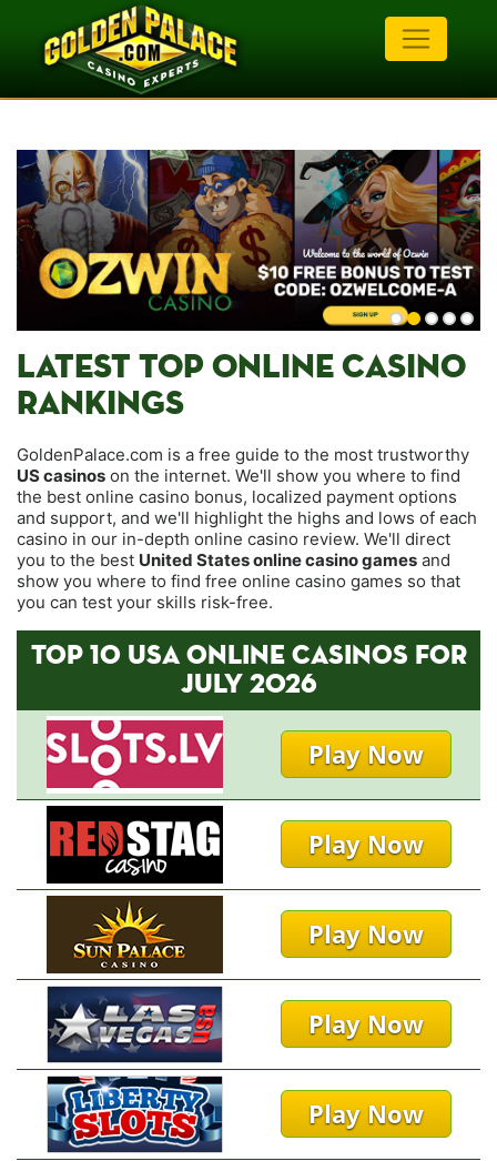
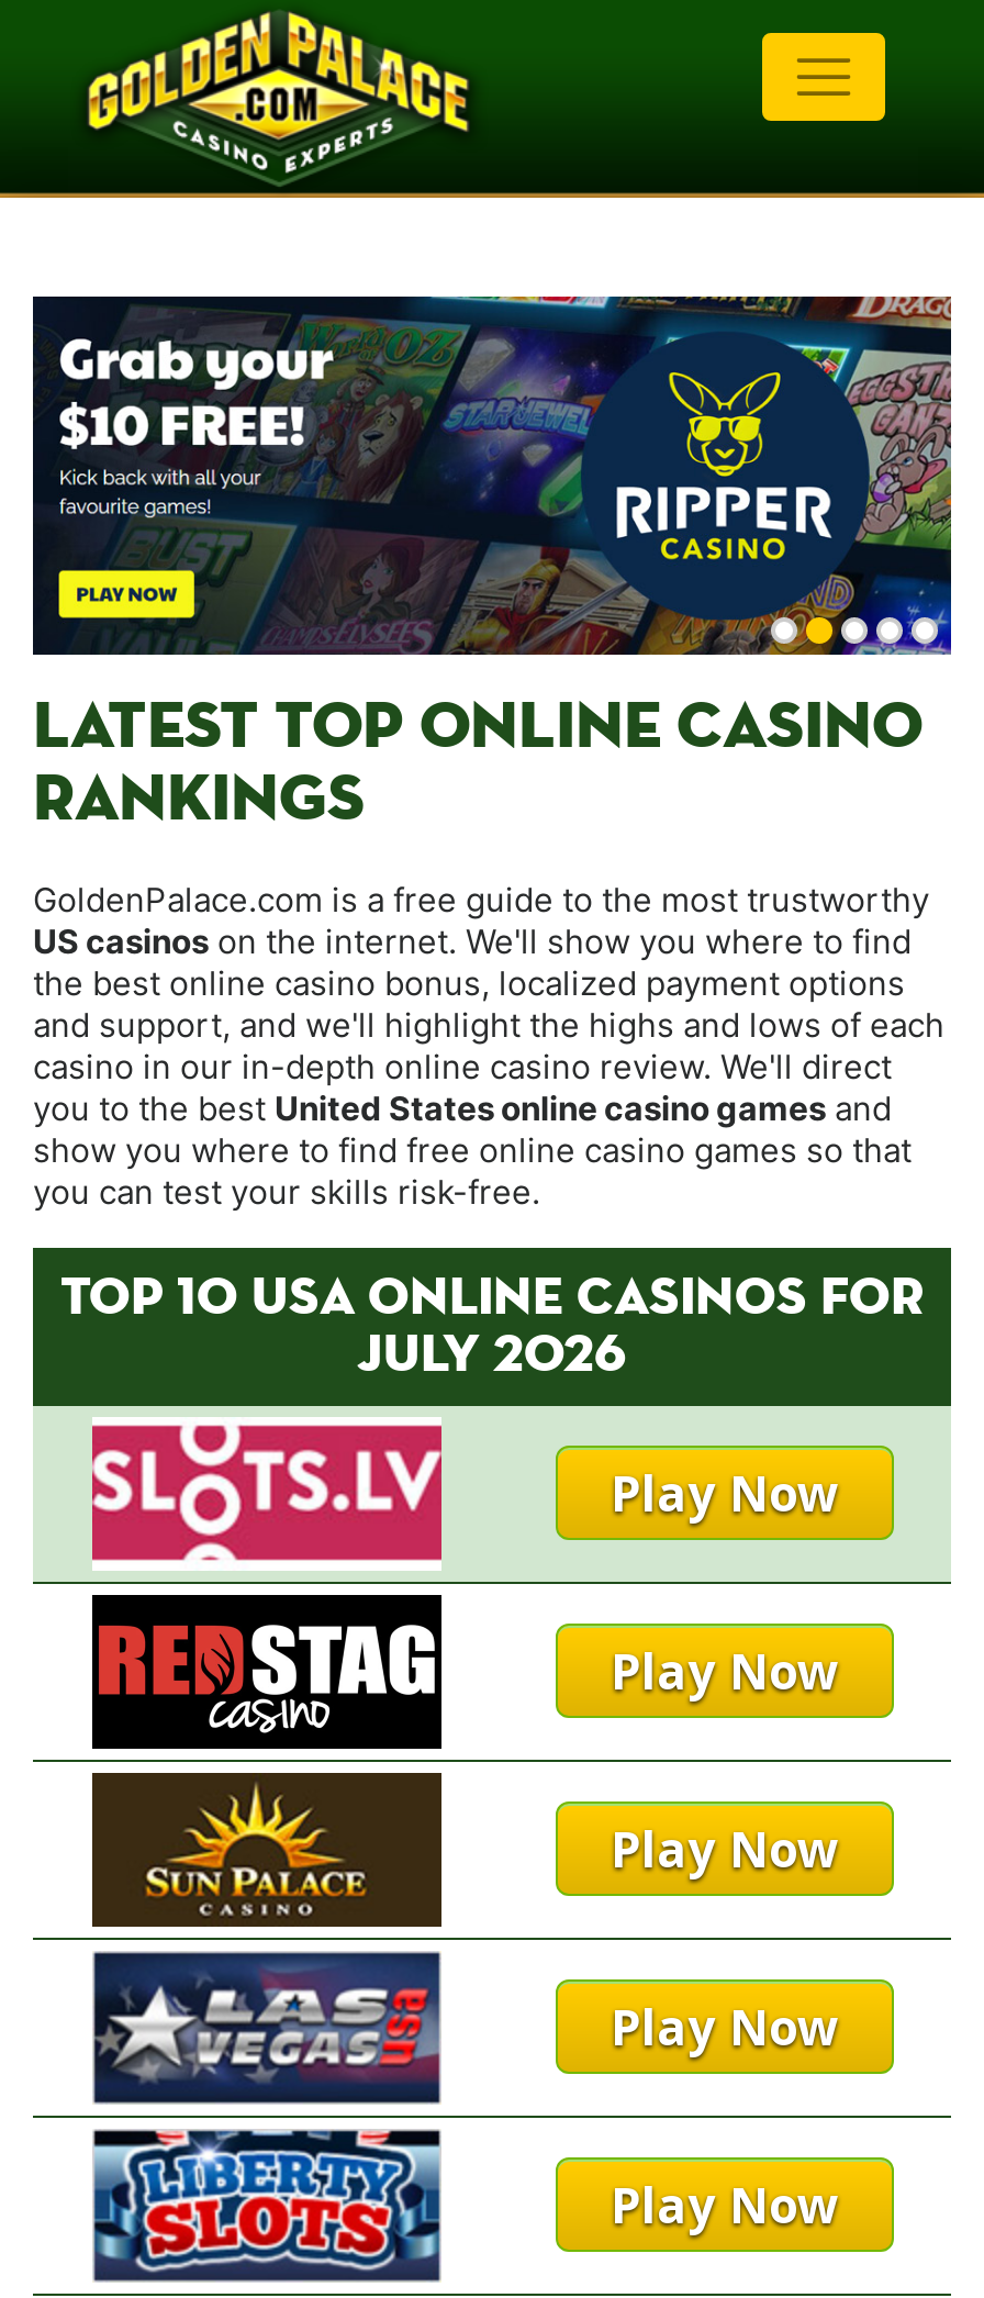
[17,149,481,332] [image] -> [33,294,953,657] [image]

